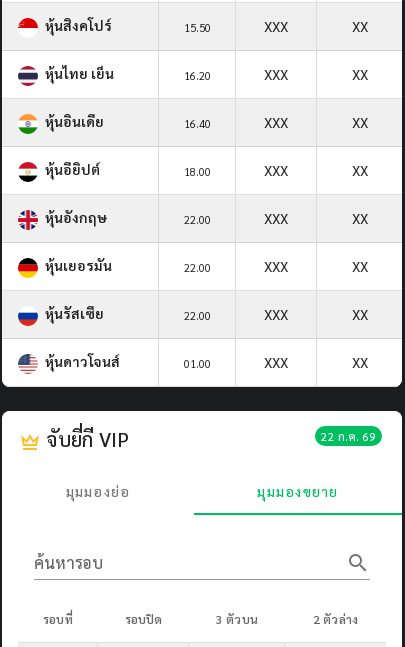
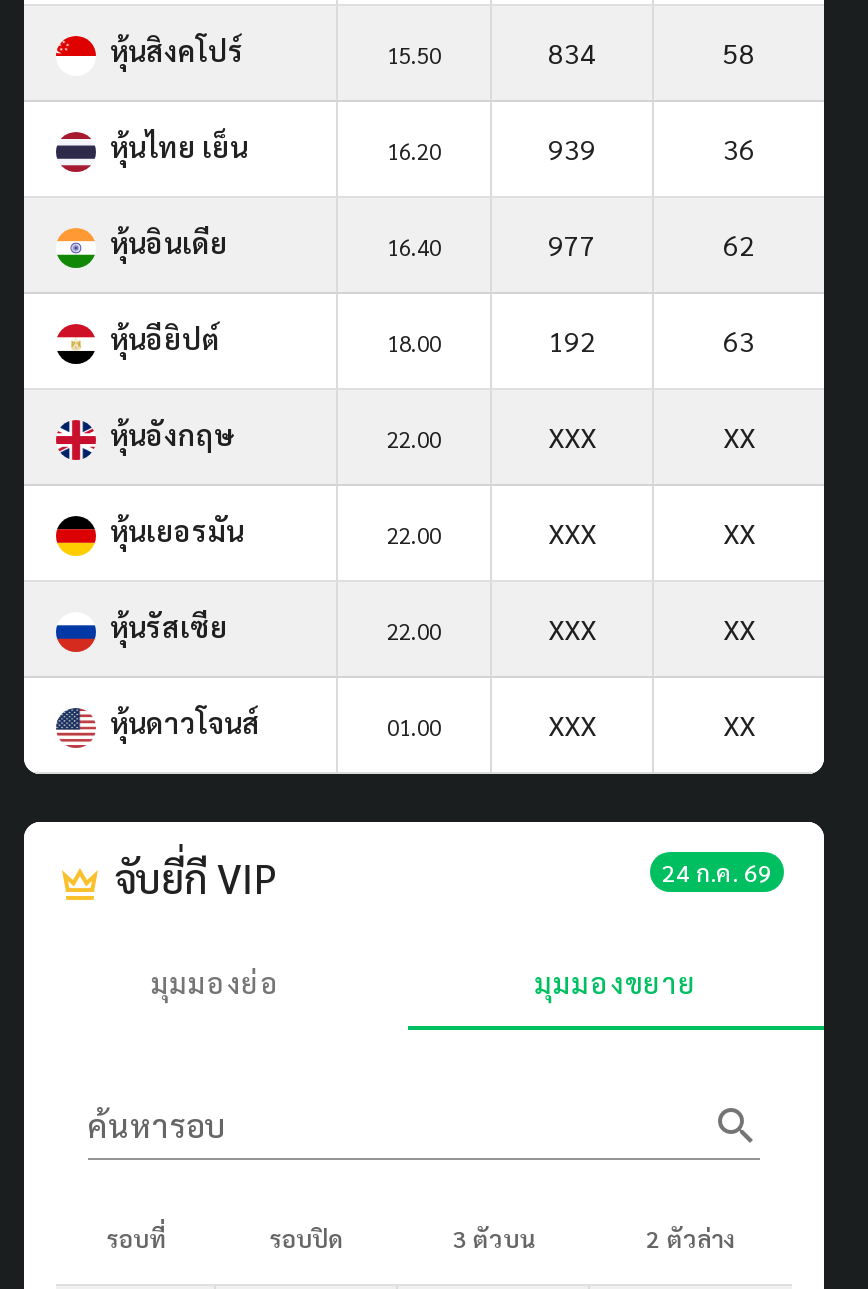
[264,17,367,35] XXX | XX -> [548,34,755,70] 834 | 58
[264,65,367,83] XXX | XX -> [548,130,755,166] 939 | 36
[264,113,367,131] XXX | XX -> [548,226,755,262] 977 | 62
[264,161,367,179] XXX | XX -> [548,322,755,358] 192 | 63
[321,428,376,444] 22 ก.ค. 69 -> [662,856,772,888] 24 ก.ค. 69

